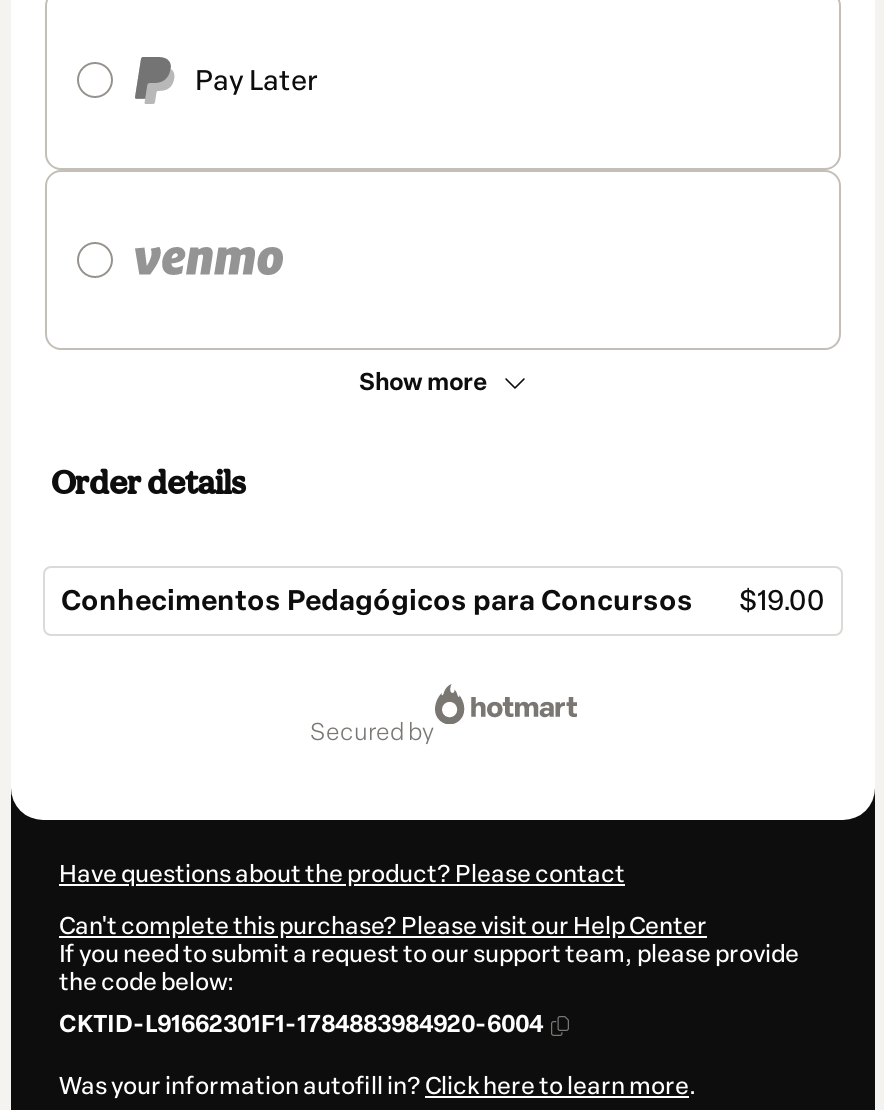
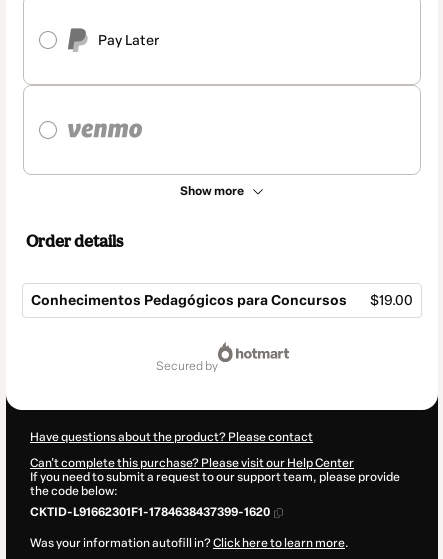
[59,1011,543,1039] CKTID-L91662301F1-1784883984920-6004 -> [30,505,270,519] CKTID-L91662301F1-1784638437399-1620

